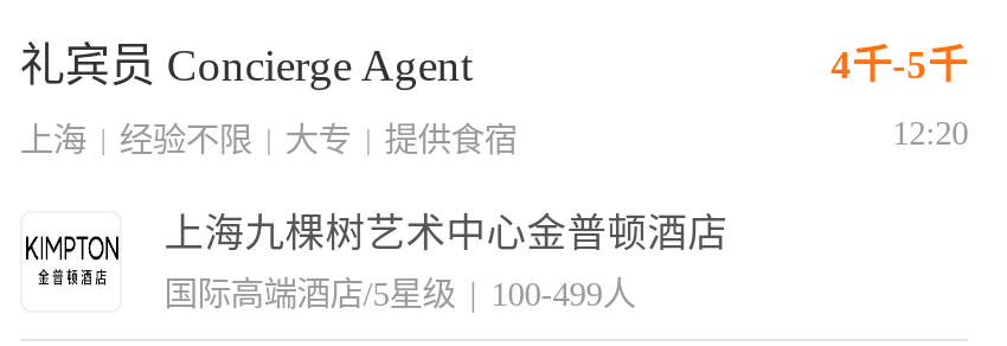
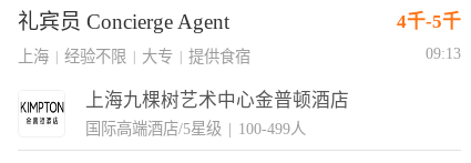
[892,113,968,151] 12:20 -> [426,44,461,62] 09:13

